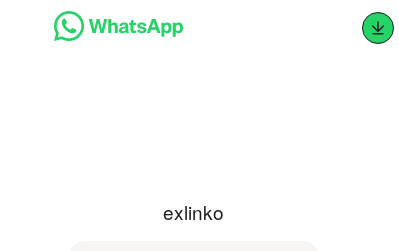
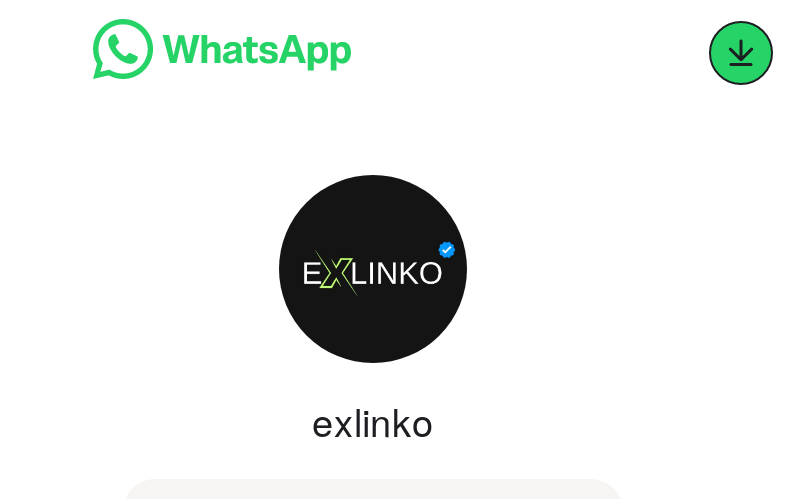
none -> [277,173,469,365] [image]

